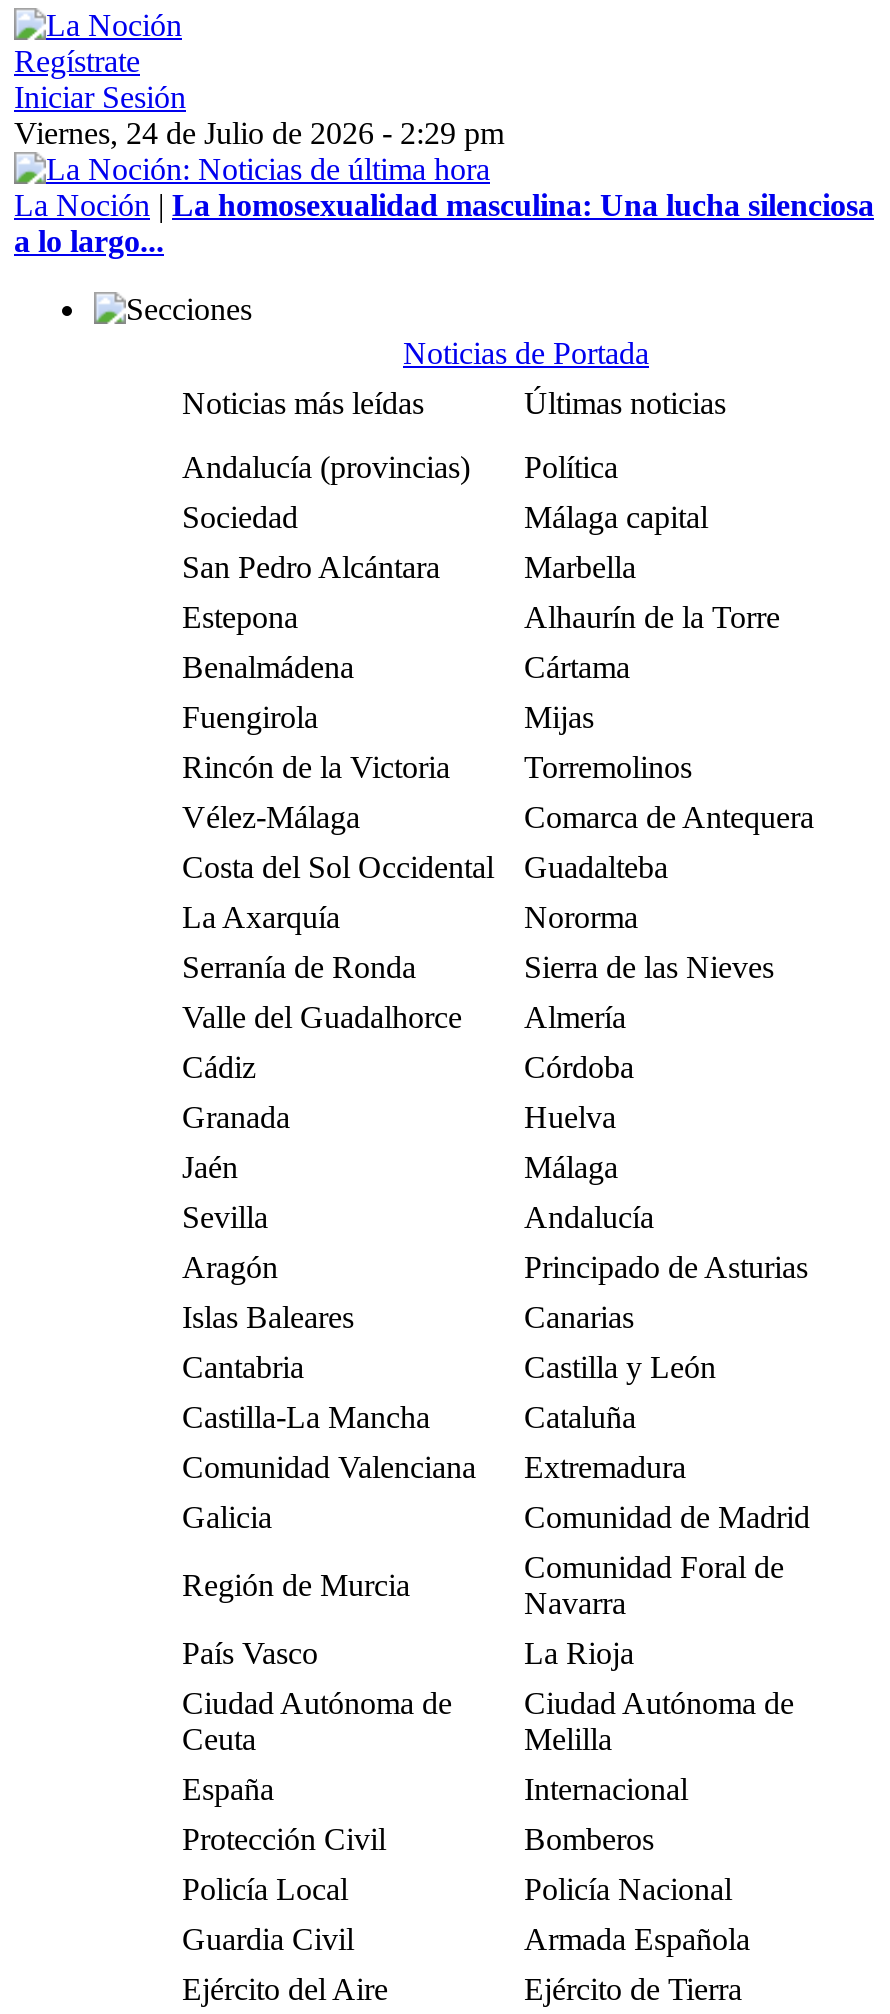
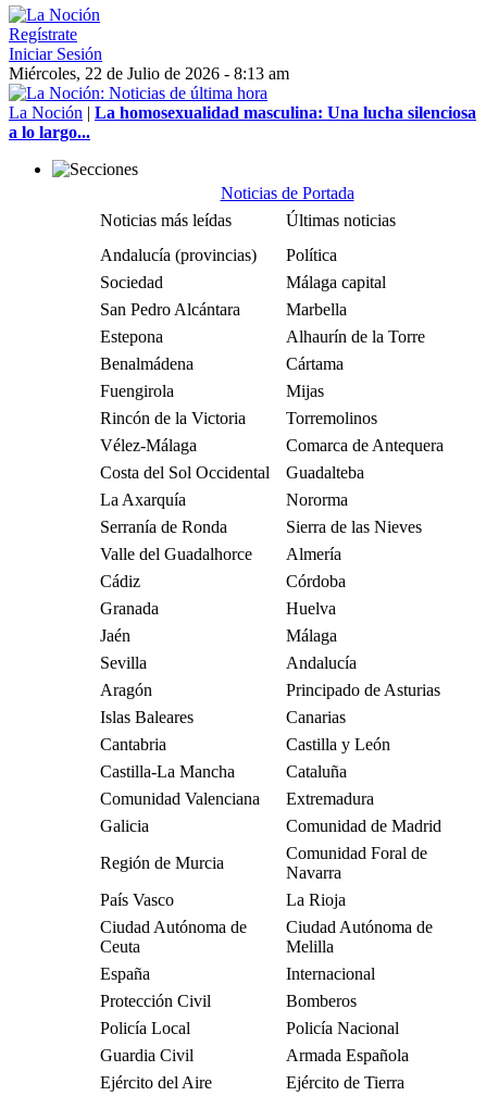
[14,116,504,150] Viernes, 24 de Julio de 2026 - 2:29 pm -> [9,64,289,83] Miércoles, 22 de Julio de 2026 - 8:13 am

